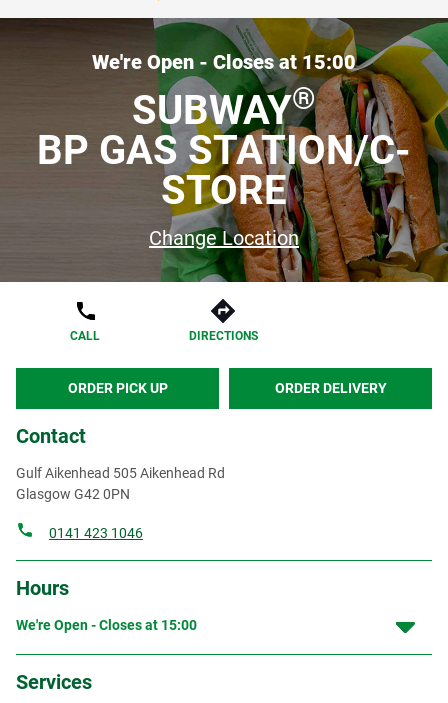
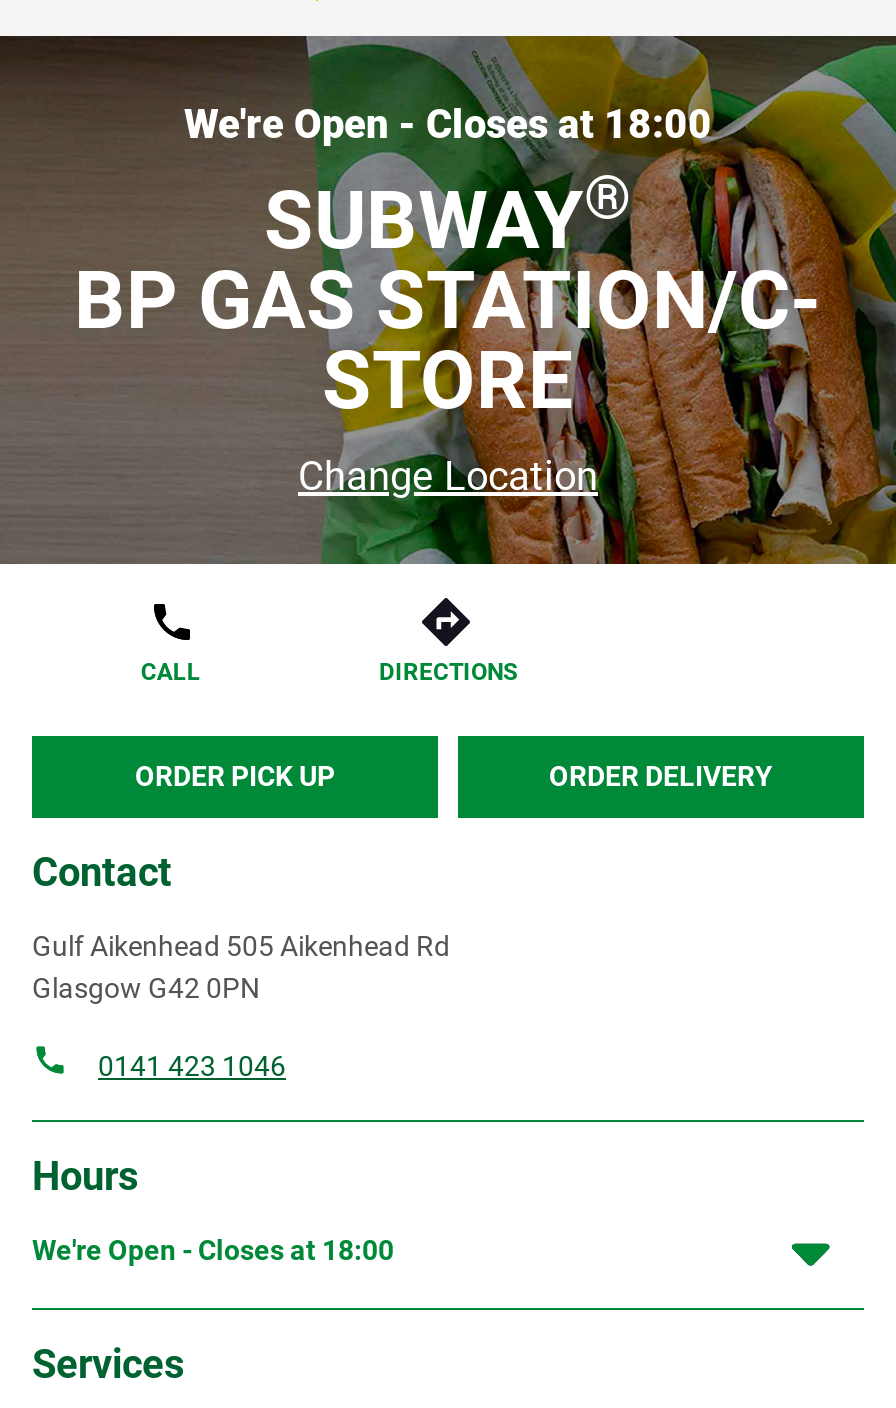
[92,50,356,74] We're Open - Closes at 15:00 -> [184,100,712,148] We're Open - Closes at 18:00
[16,617,197,633] We're Open - Closes at 15:00 -> [32,1234,394,1266] We're Open - Closes at 18:00

